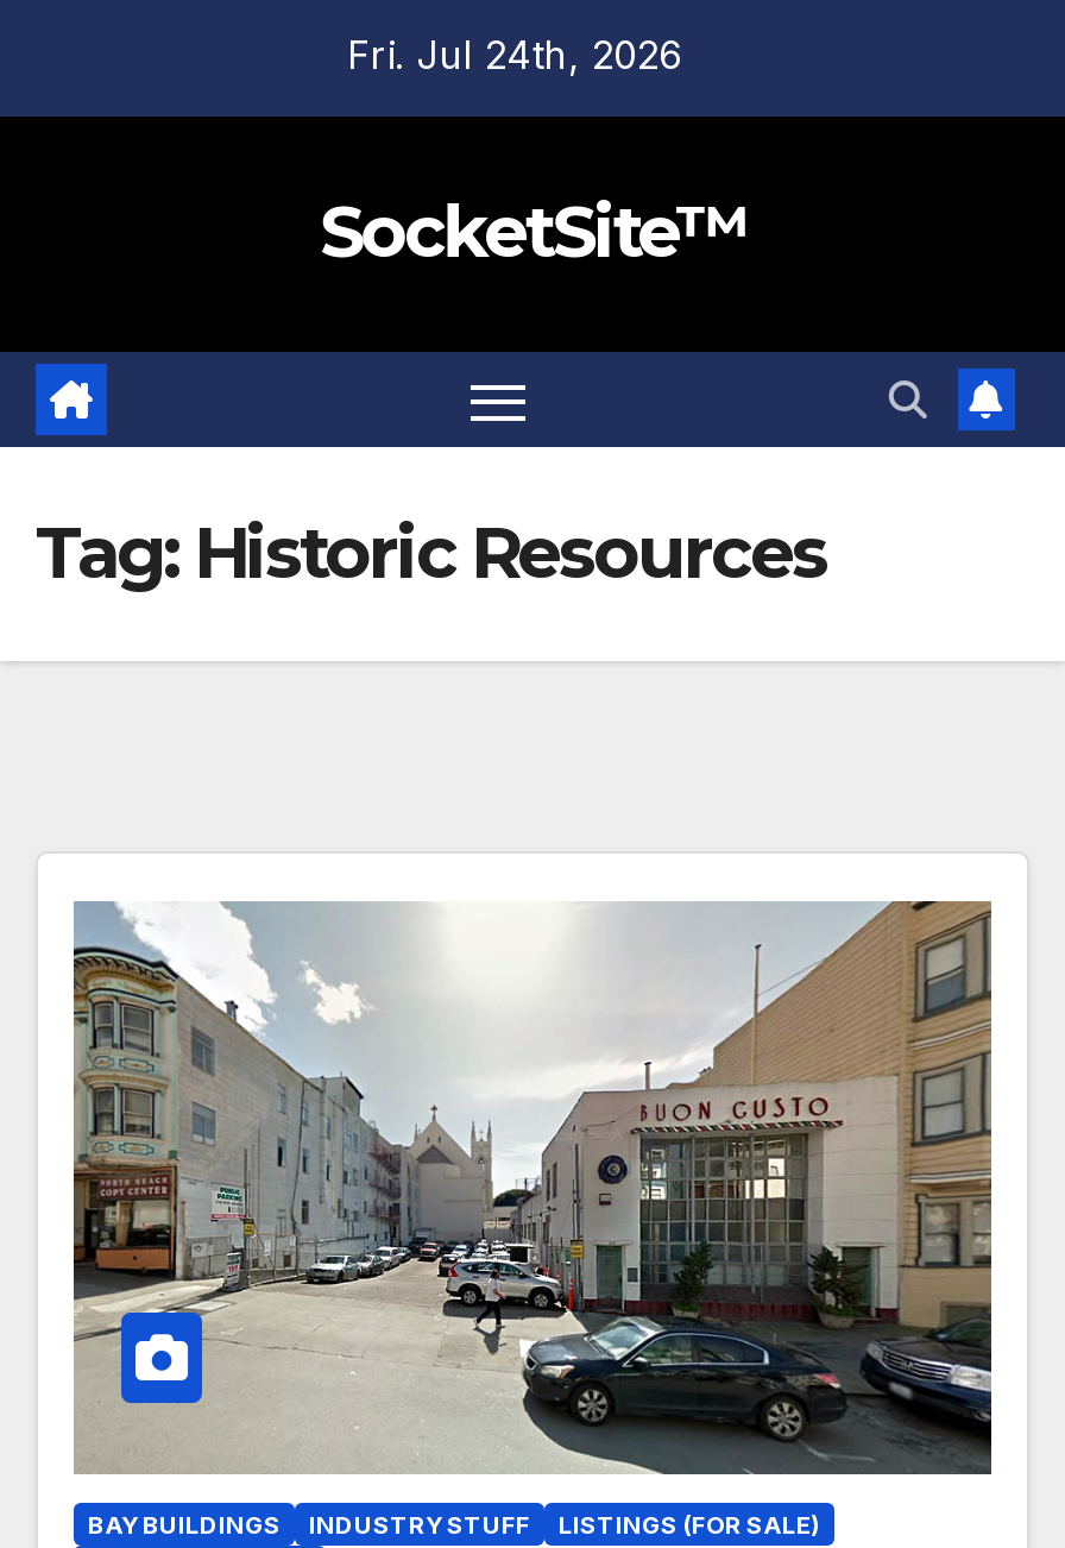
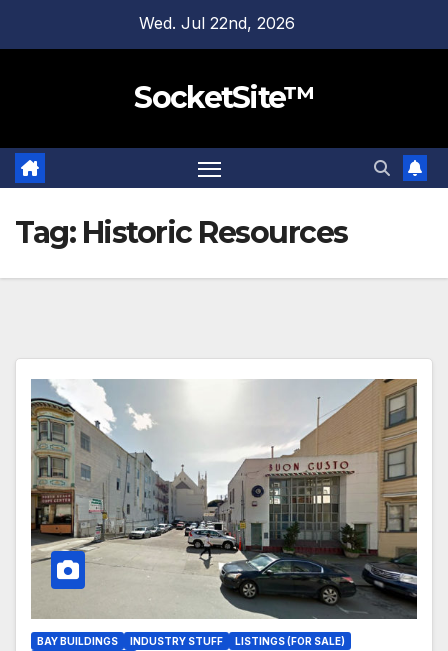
[347,31,682,78] Fri. Jul 24th, 2026 -> [138,13,294,33] Wed. Jul 22nd, 2026

